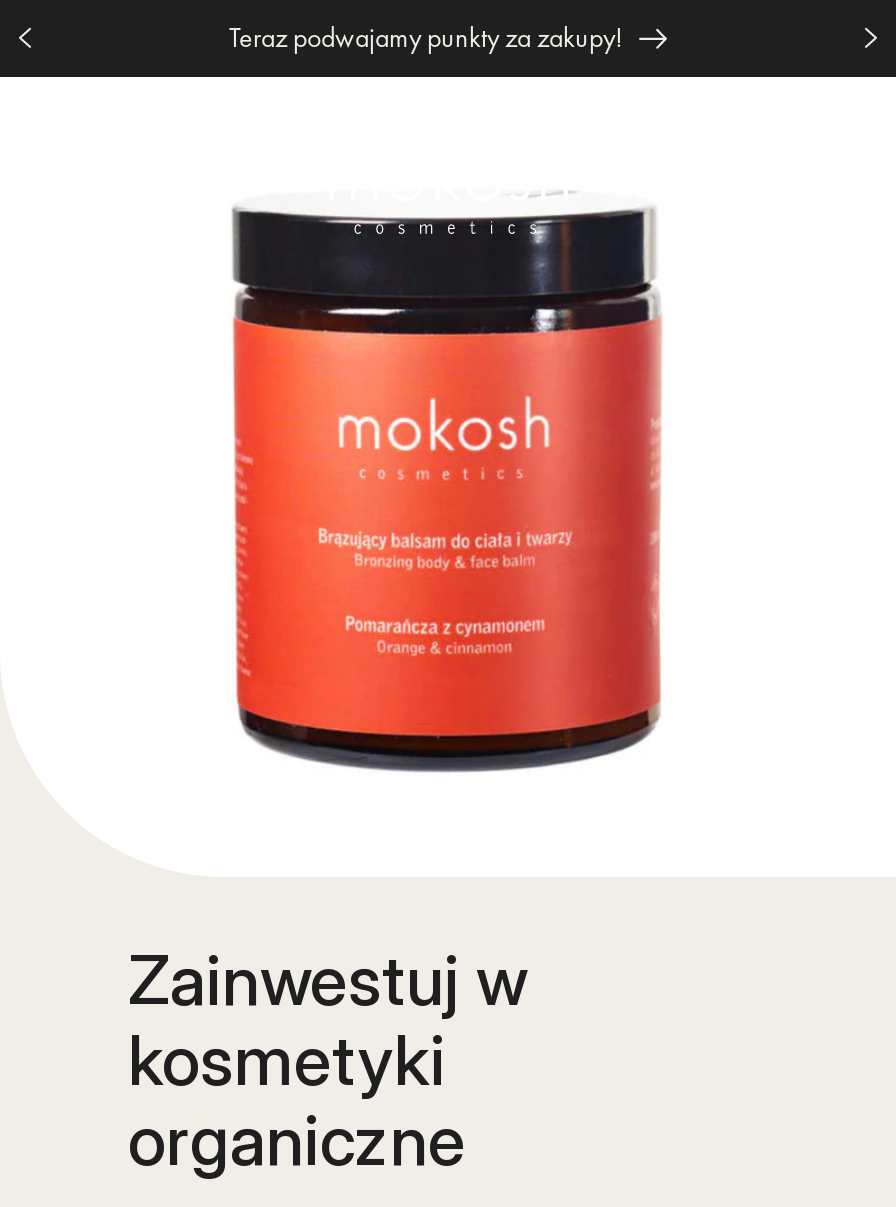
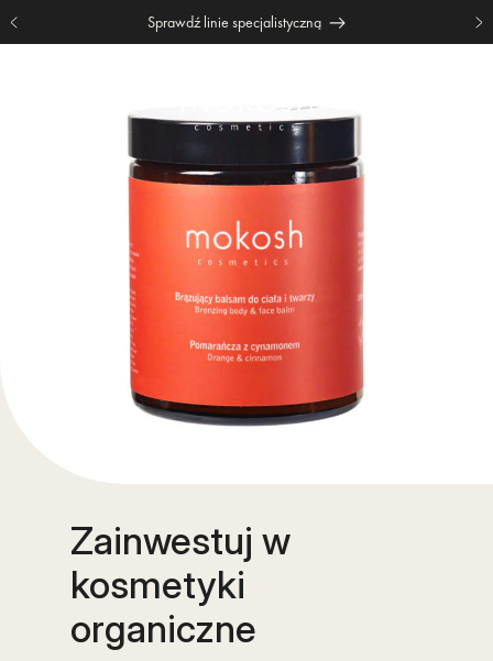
[229,19,629,55] Teraz podwajamy punkty za zakupy! -> [147,12,325,32] Sprawdź linie specjalistyczną

